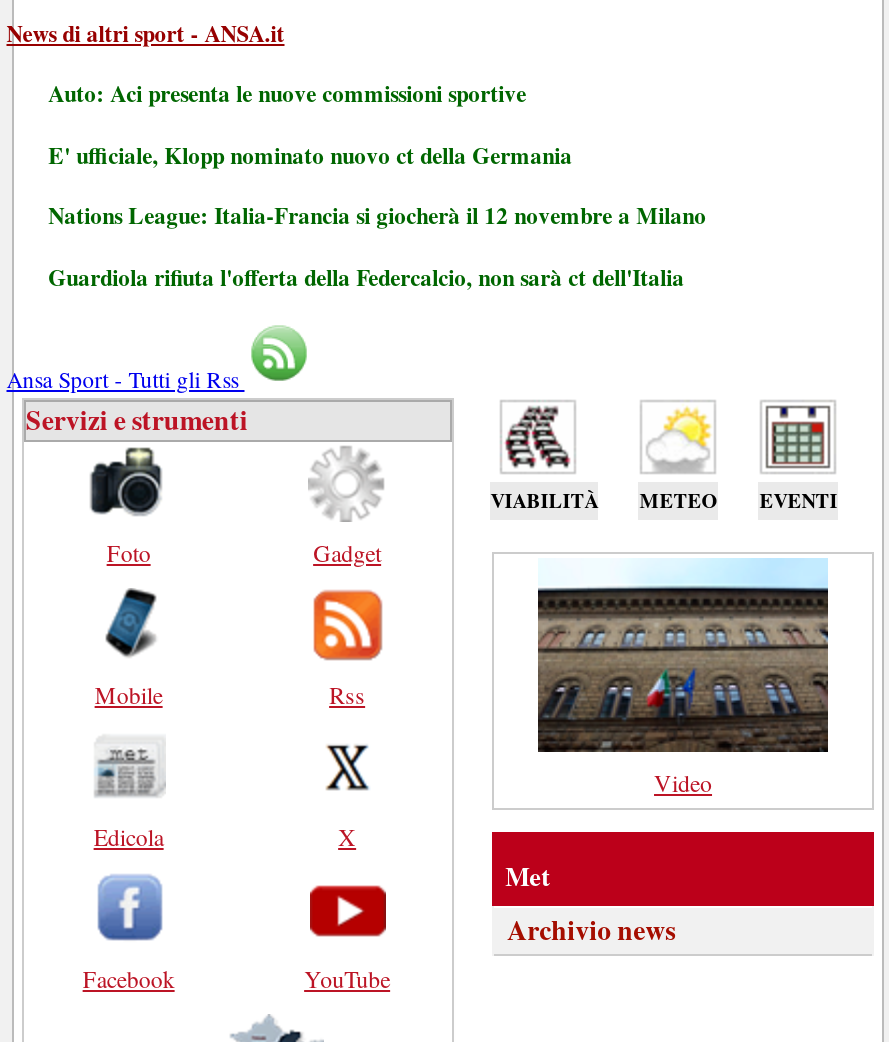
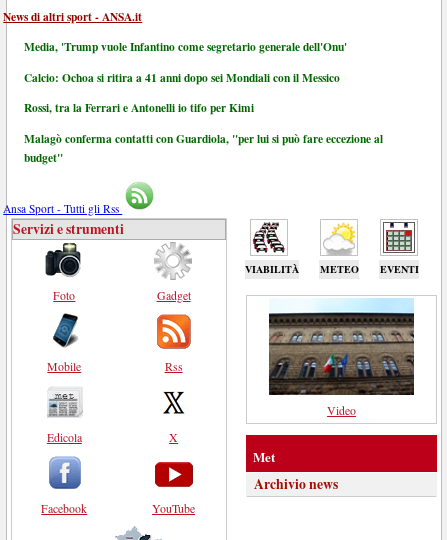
[48,77,526,111] Auto: Aci presenta le nuove commissioni sportive -> [24,38,347,55] Media, 'Trump vuole Infantino come segretario generale dell'Onu'
[48,138,572,172] E' ufficiale, Klopp nominato nuovo ct della Germania -> [24,69,340,86] Calcio: Ochoa si ritira a 41 anni dopo sei Mondiali con il Messico
[48,198,706,232] Nations League: Italia-Francia si giocherà il 12 novembre a Milano -> [24,99,254,116] Rossi, tra la Ferrari e Antonelli io tifo per Kimi
[48,259,684,293] Guardiola rifiuta l'offerta della Federcalcio, non sarà ct dell'Italia -> [24,130,383,166] Malagò conferma contatti con Guardiola, "per lui si può fare eccezione al | budget"

